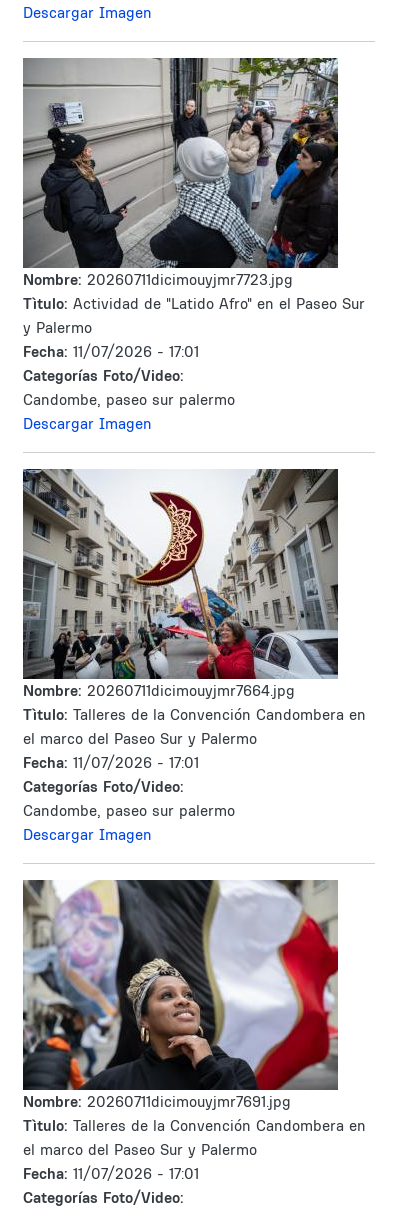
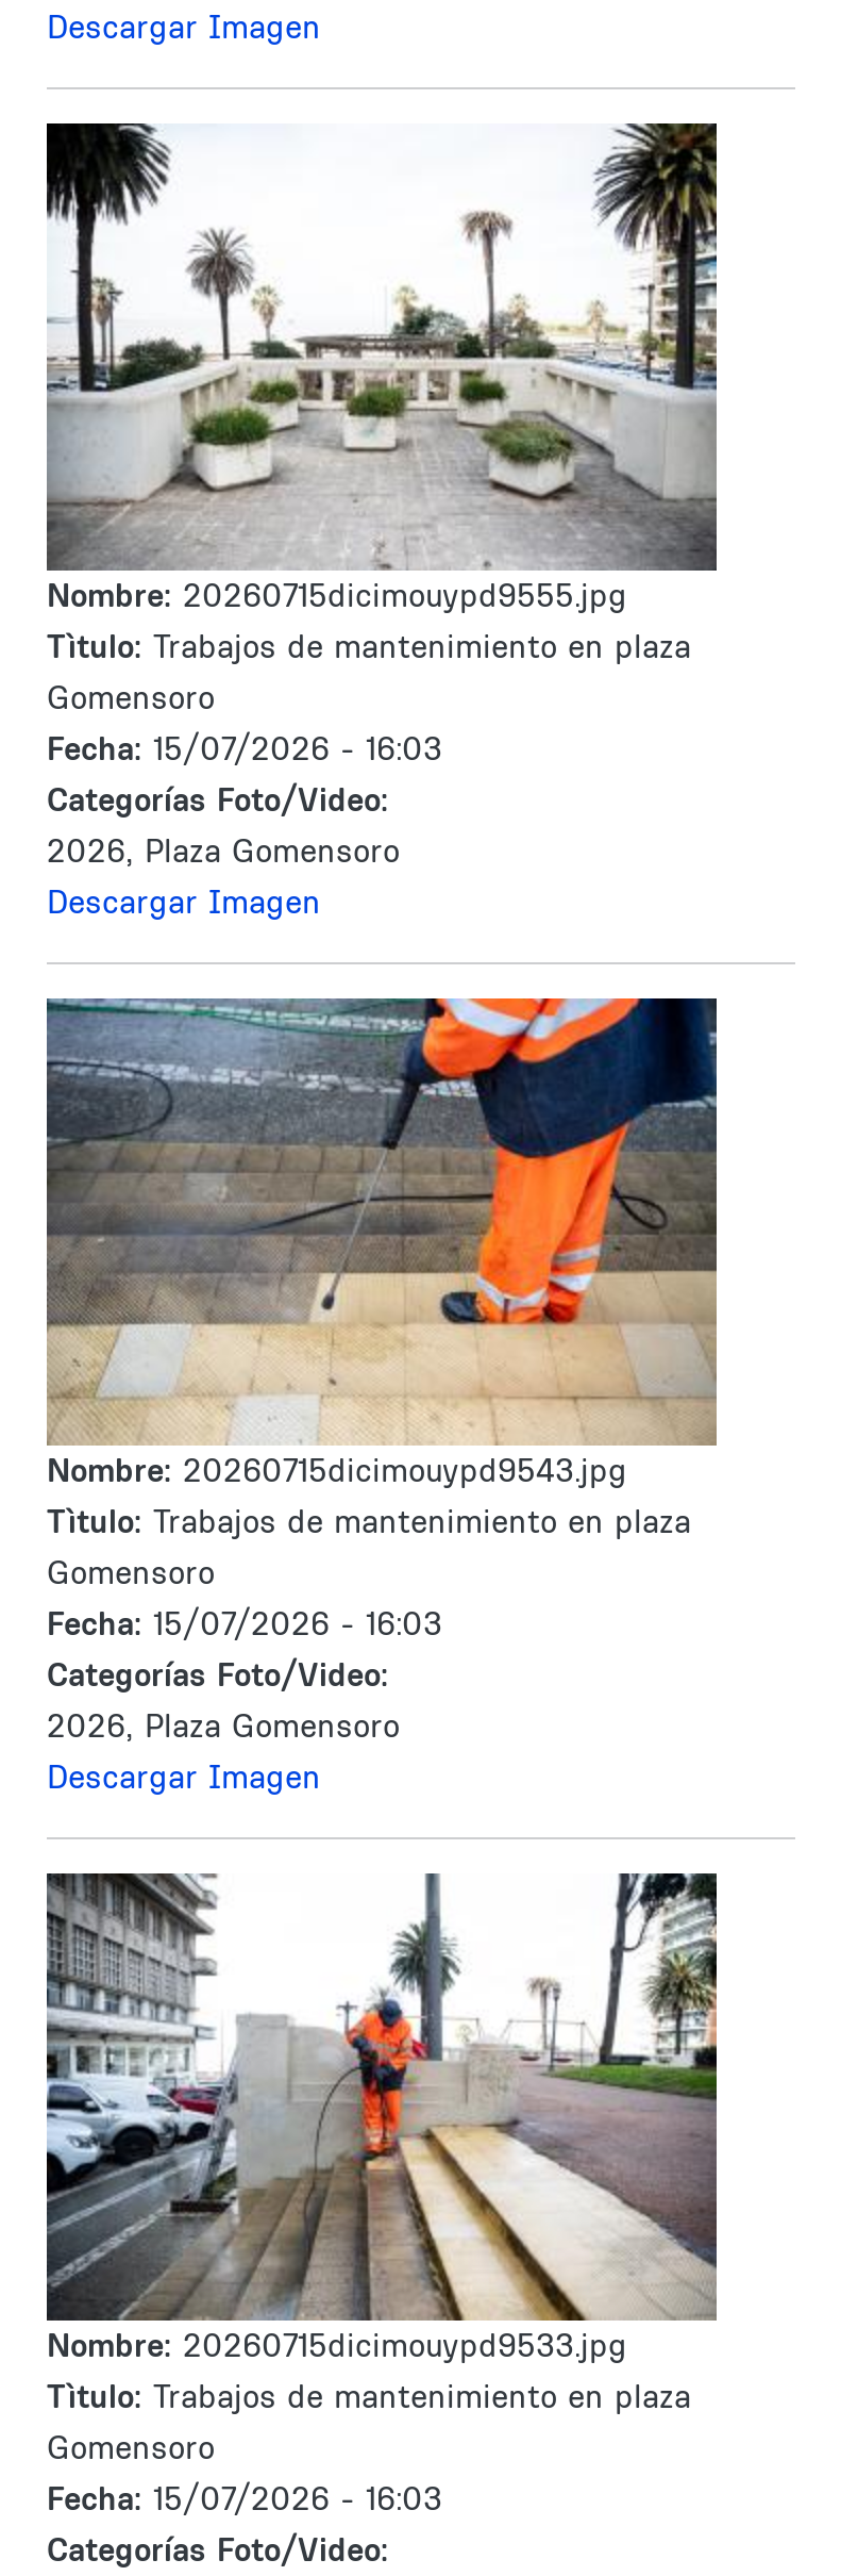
[22,57,365,361] [image] | Nombre: 20260711dicimouyjmr7723.jpg | Tìtulo: Actividad de "Latido Afro" en el Paseo Sur | y Palermo | Fecha: 11/07/2026 - 17:01 -> [47,123,719,769] [image] | Nombre: 20260715dicimouypd9555.jpg | Tìtulo: Trabajos de mantenimiento en plaza | Gomensoro | Fecha: 15/07/2026 - 16:03
[23,390,235,409] Candombe, paseo sur palermo -> [47,830,400,871] 2026, Plaza Gomensoro
[22,468,366,772] [image] | Nombre: 20260711dicimouyjmr7664.jpg | Tìtulo: Talleres de la Convención Candombera en | el marco del Paseo Sur y Palermo | Fecha: 11/07/2026 - 17:01 -> [45,996,719,1644] [image] | Nombre: 20260715dicimouypd9543.jpg | Tìtulo: Trabajos de mantenimiento en plaza | Gomensoro | Fecha: 15/07/2026 - 16:03
[23,801,235,820] Candombe, paseo sur palermo -> [47,1705,400,1746] 2026, Plaza Gomensoro
[23,879,366,1183] [image] | Nombre: 20260711dicimouyjmr7691.jpg | Tìtulo: Talleres de la Convención Candombera en | el marco del Paseo Sur y Palermo | Fecha: 11/07/2026 - 17:01 -> [45,1871,719,2519] [image] | Nombre: 20260715dicimouypd9533.jpg | Tìtulo: Trabajos de mantenimiento en plaza | Gomensoro | Fecha: 15/07/2026 - 16:03

